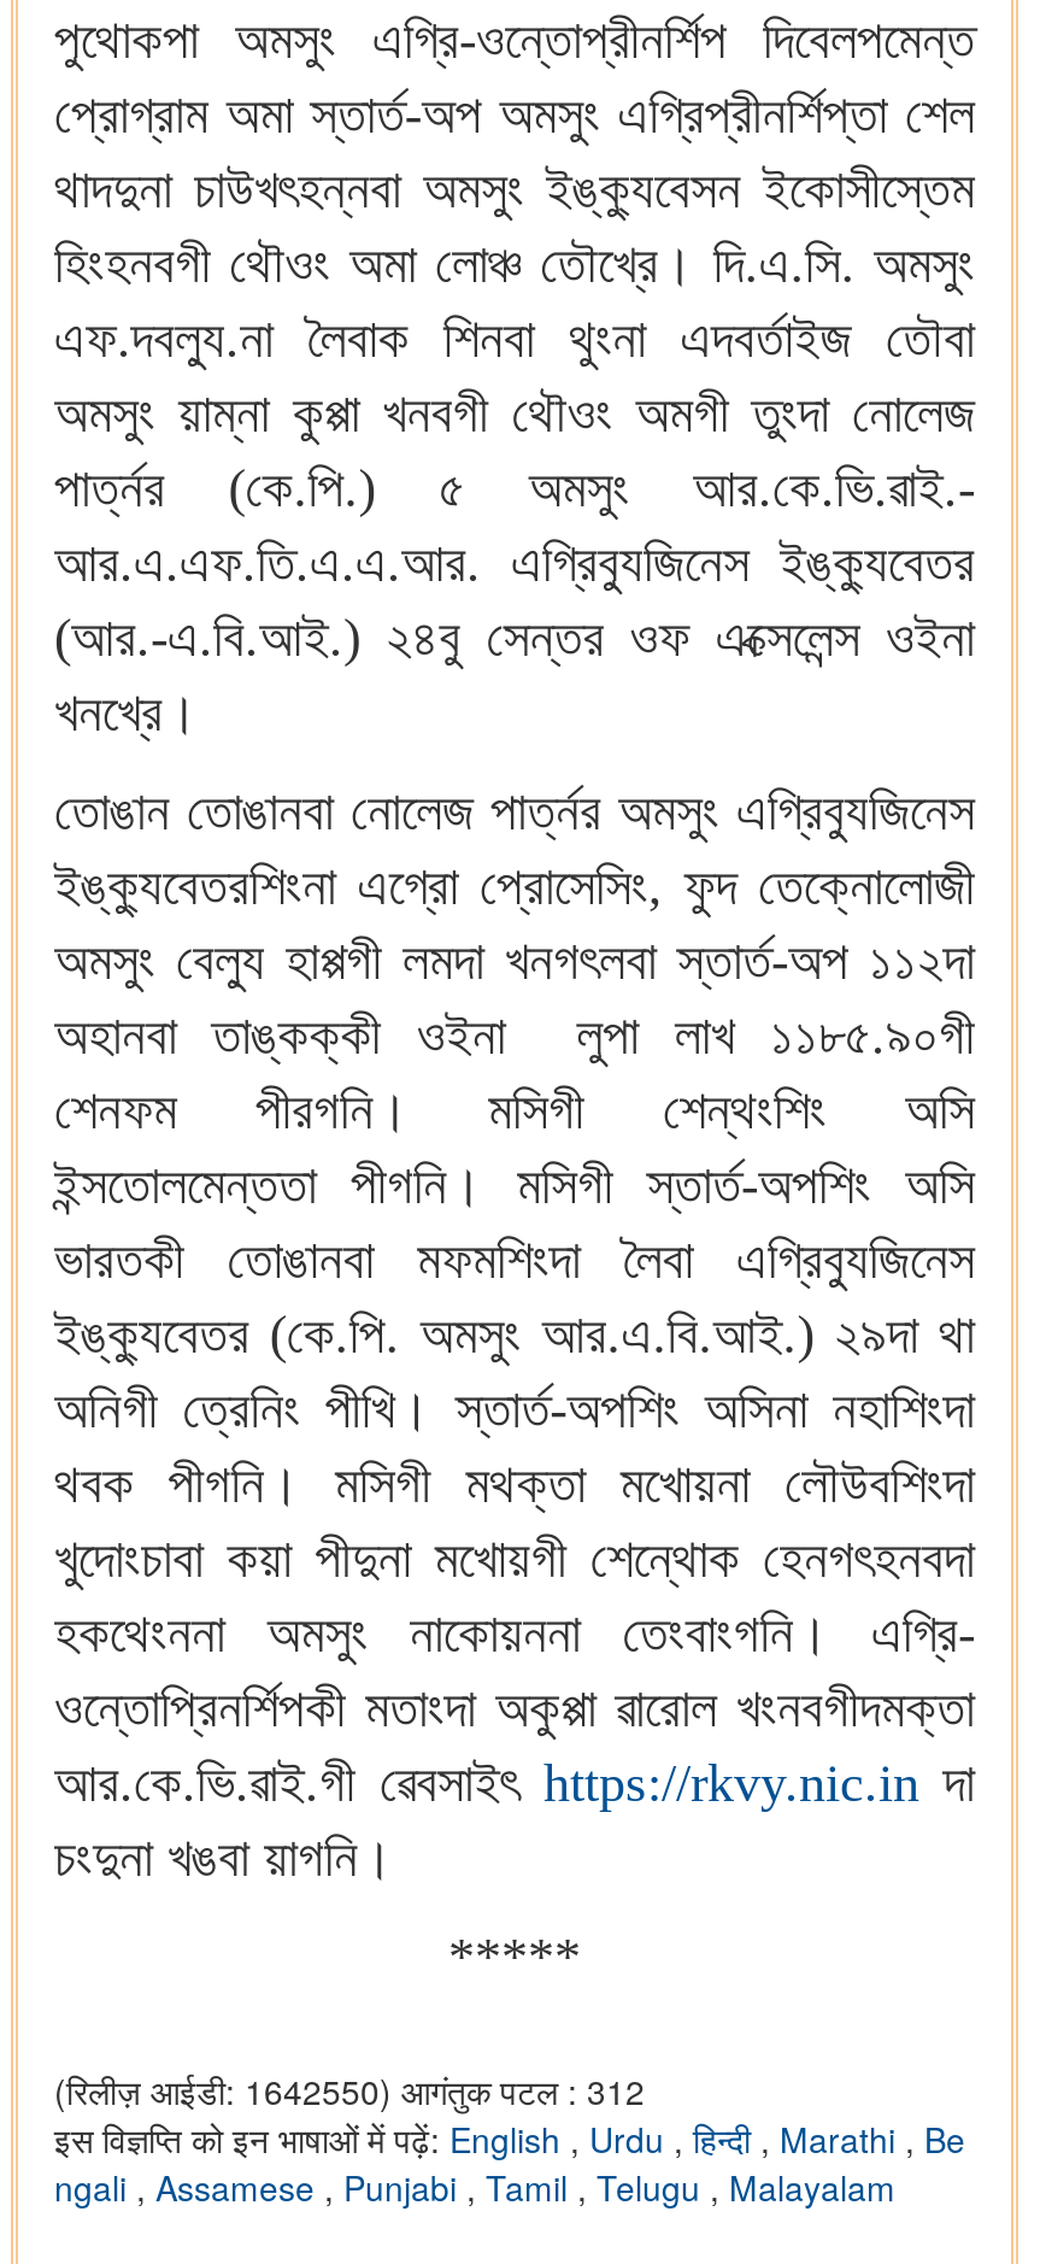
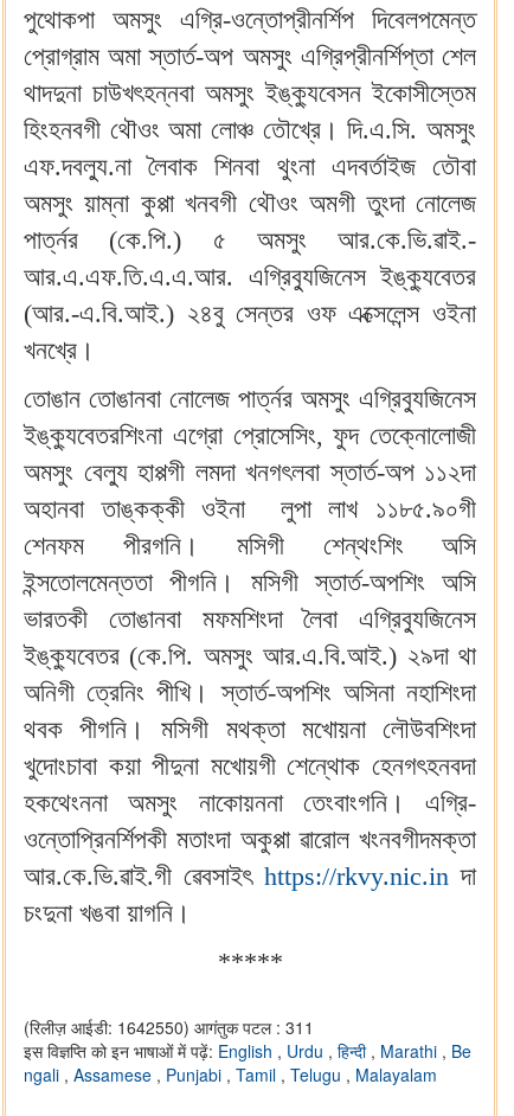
[54,2066,645,2115] (रिलीज़ आईडी: 1642550) आगंतुक पटल : 312 -> [24,1015,314,1039] (रिलीज़ आईडी: 1642550) आगंतुक पटल : 311

